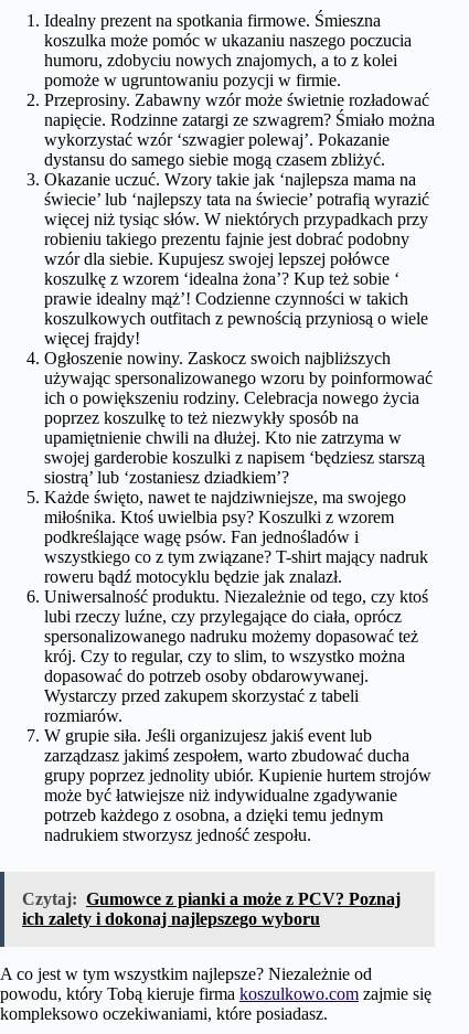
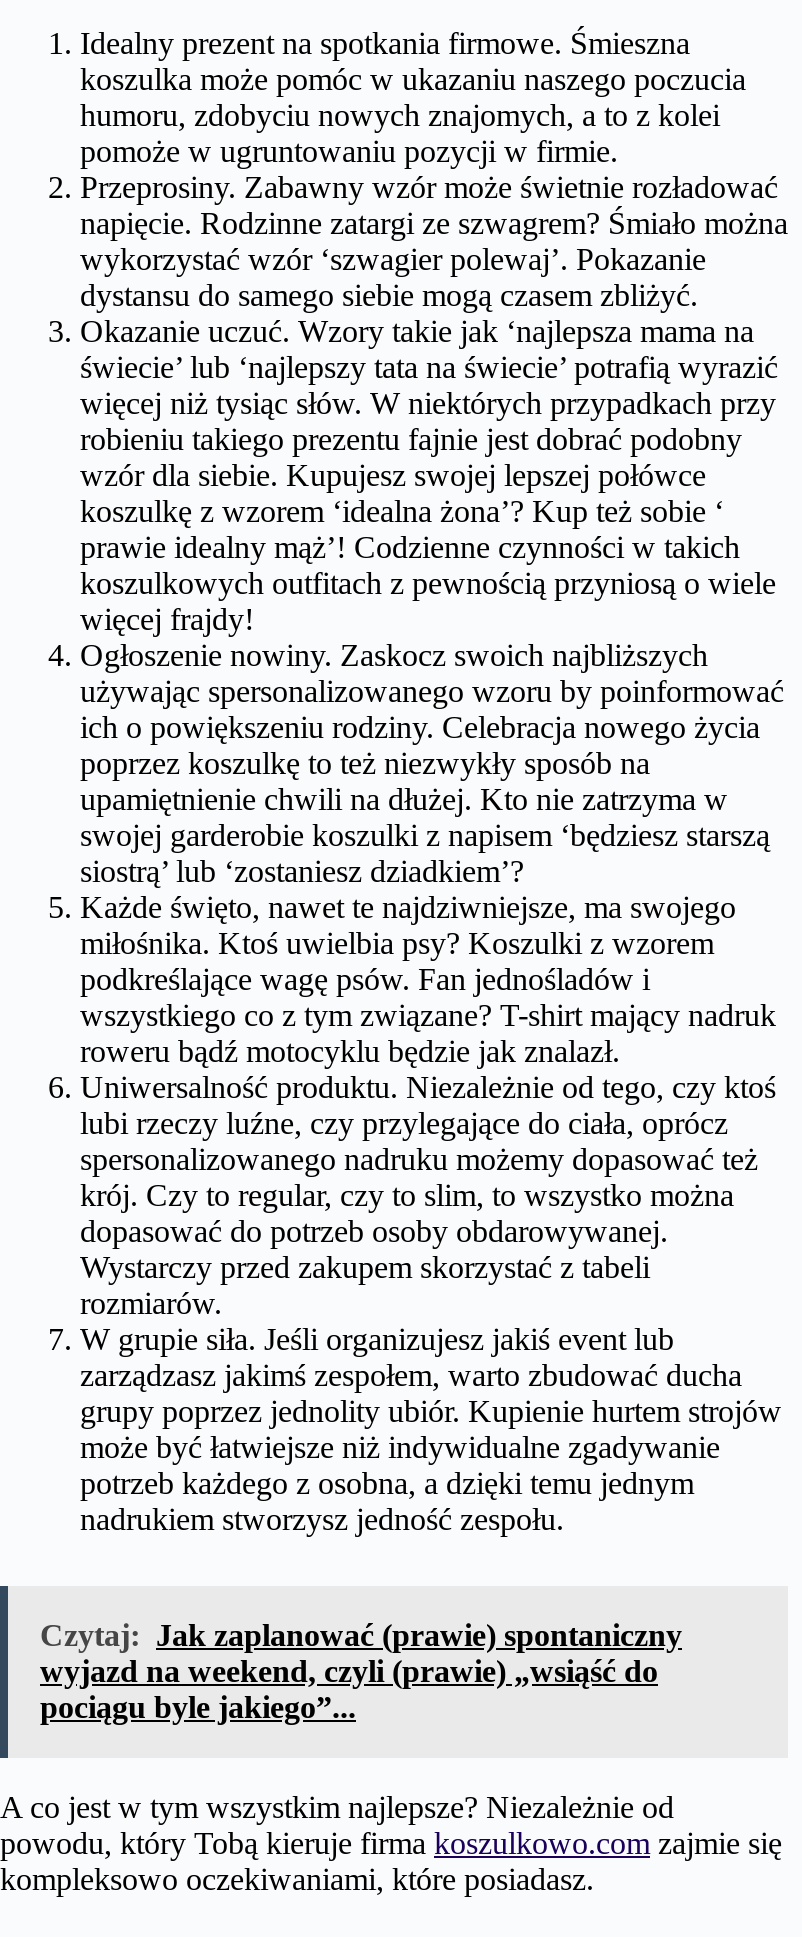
[22,889,401,928] Czytaj: Gumowce z pianki a może z PCV? Poznaj | ich zalety i dokonaj najlepszego wyboru -> [40,1618,682,1724] Czytaj: Jak zaplanować (prawie) spontaniczny | wyjazd na weekend, czyli (prawie) „wsiąść do | pociągu byle jakiego”...

